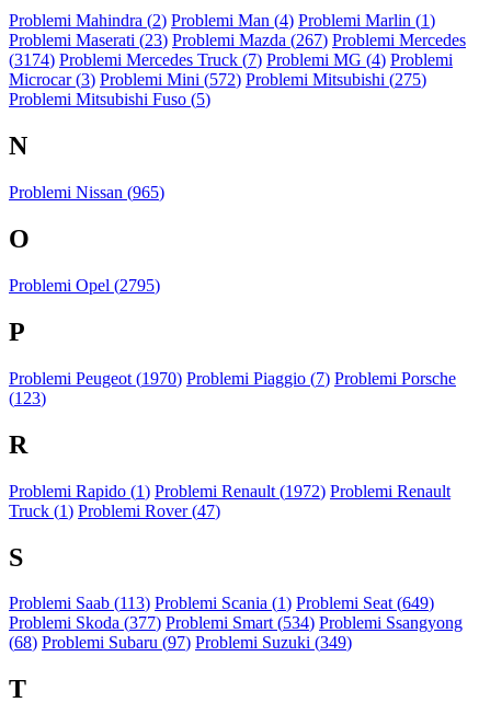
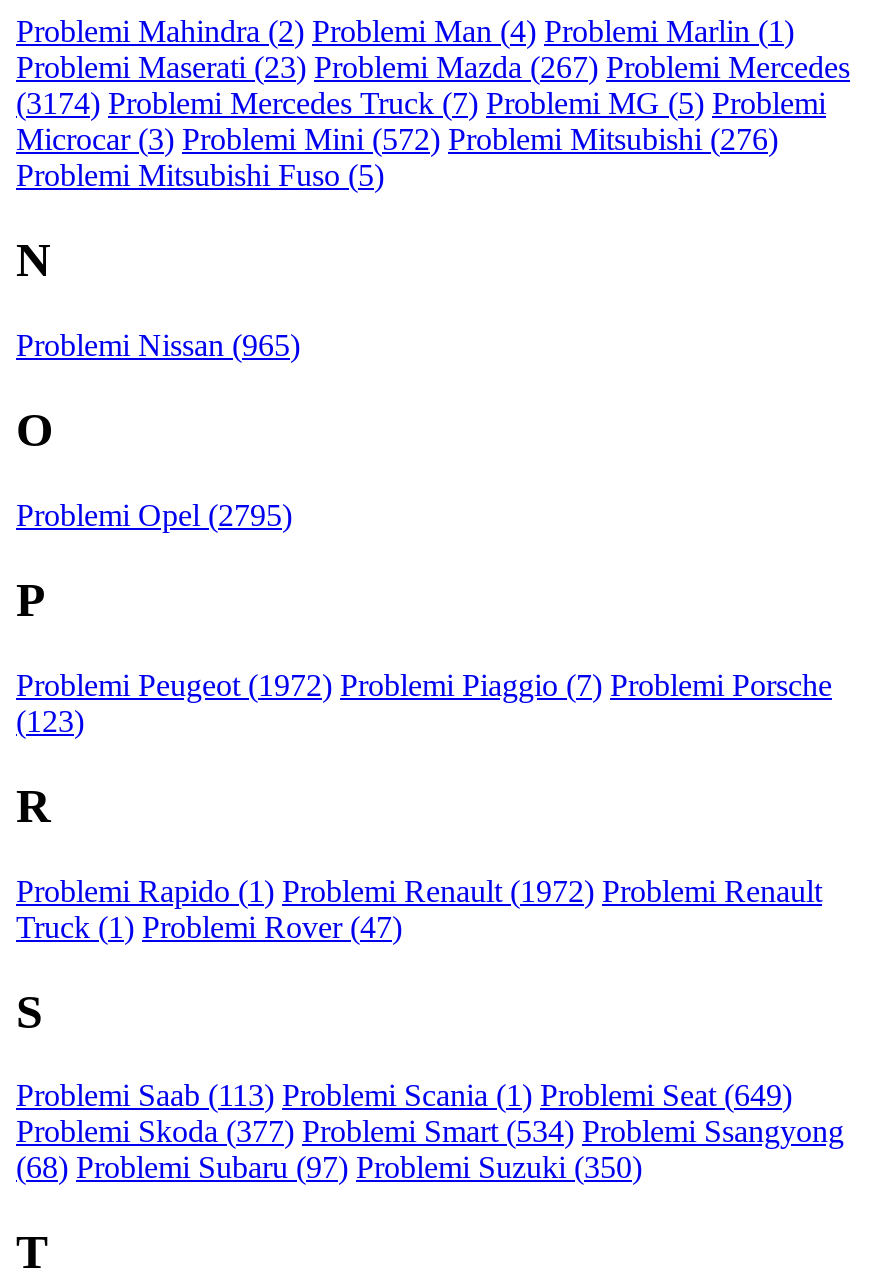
[9,51,453,69] (3174) Problemi Mercedes Truck (7) Problemi MG (4) Problemi -> [16,87,826,121] (3174) Problemi Mercedes Truck (7) Problemi MG (5) Problemi
[9,70,426,89] Microcar (3) Problemi Mini (572) Problemi Mitsubishi (275) -> [16,123,778,157] Microcar (3) Problemi Mini (572) Problemi Mitsubishi (276)
[9,369,456,387] Problemi Peugeot (1970) Problemi Piaggio (7) Problemi Porsche -> [16,668,832,702] Problemi Peugeot (1972) Problemi Piaggio (7) Problemi Porsche
[9,633,352,652] (68) Problemi Subaru (97) Problemi Suzuki (349) -> [16,1151,642,1185] (68) Problemi Subaru (97) Problemi Suzuki (350)

